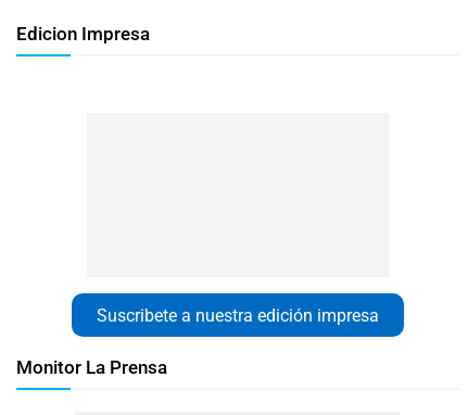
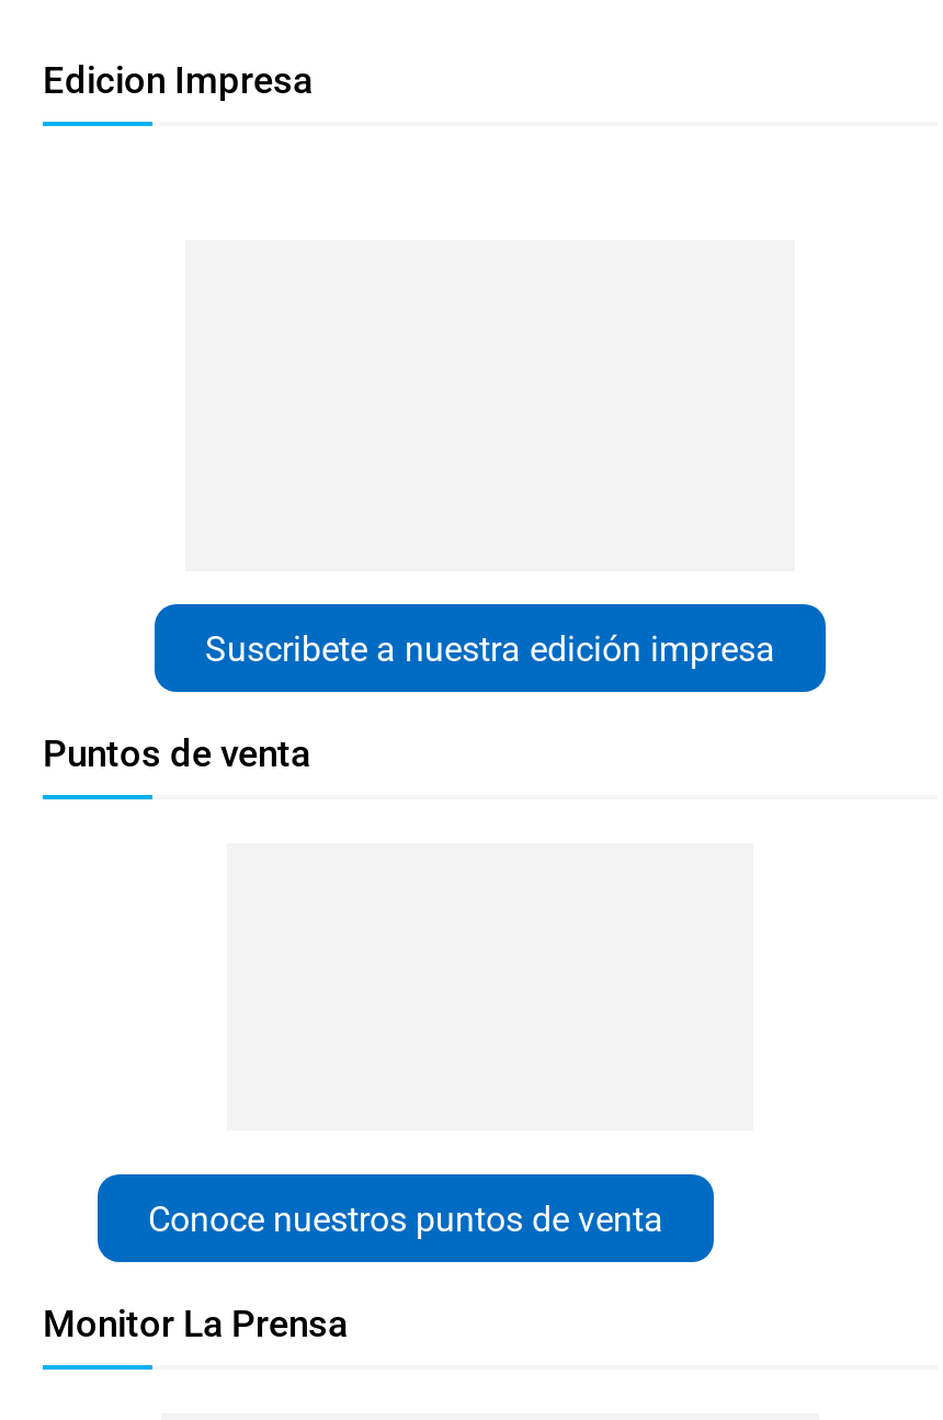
none -> [43,732,310,776] Puntos de venta
none -> [148,1197,663,1239] Conoce nuestros puntos de venta

